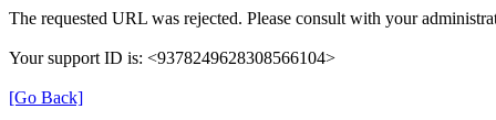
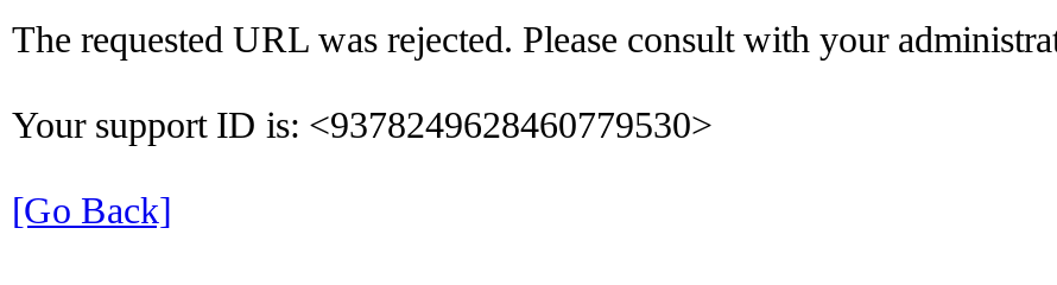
[9,48,335,67] Your support ID is: <9378249628308566104> -> [12,104,713,145] Your support ID is: <9378249628460779530>

